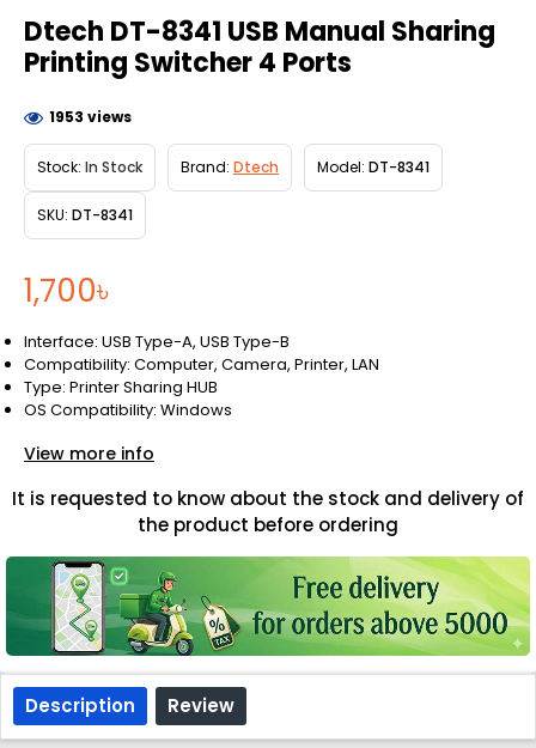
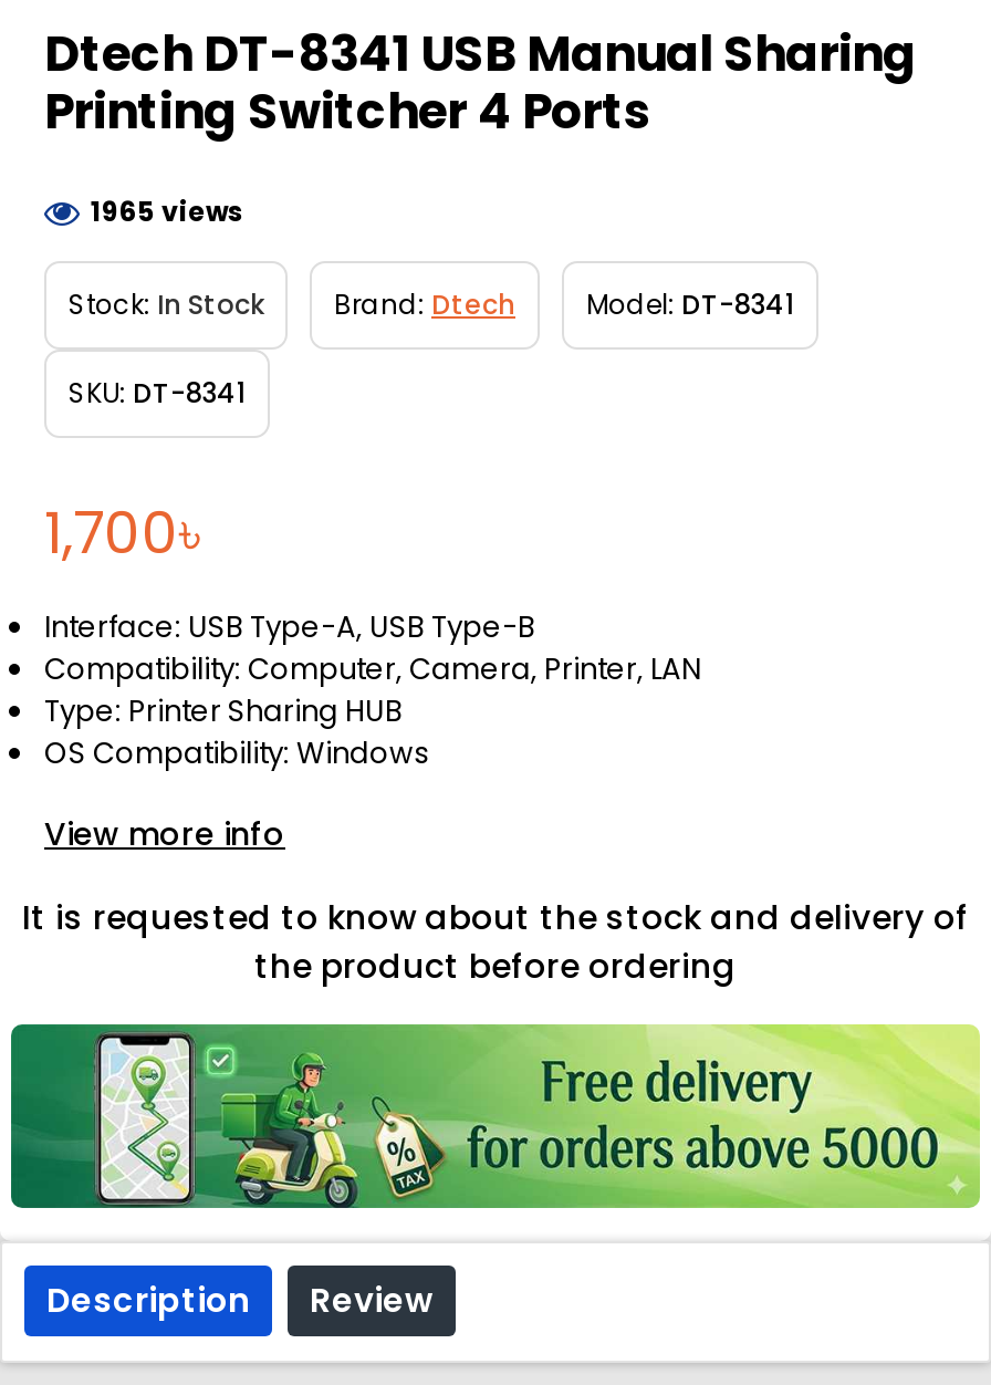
[49,106,132,127] 1953 views -> [91,192,243,229] 1965 views

